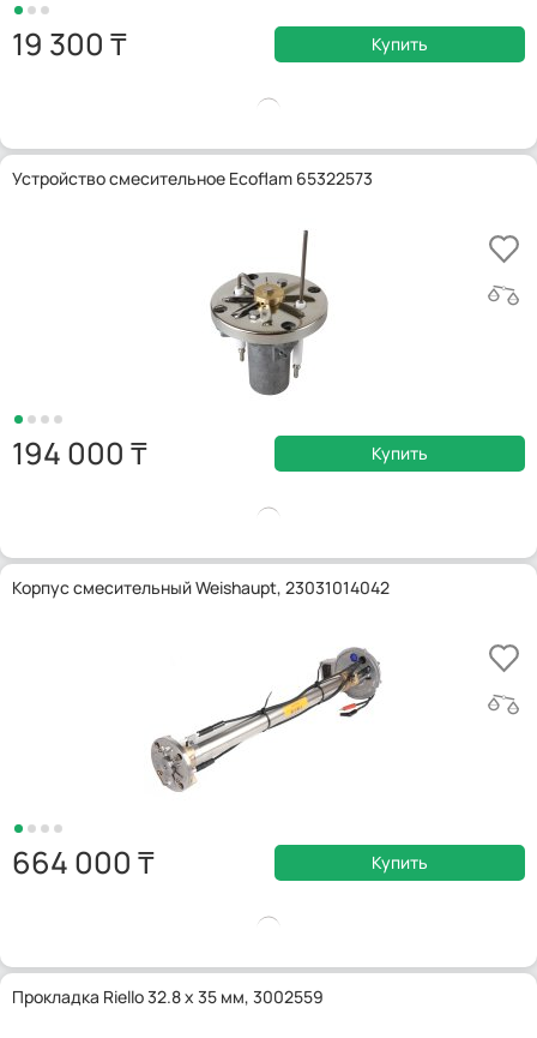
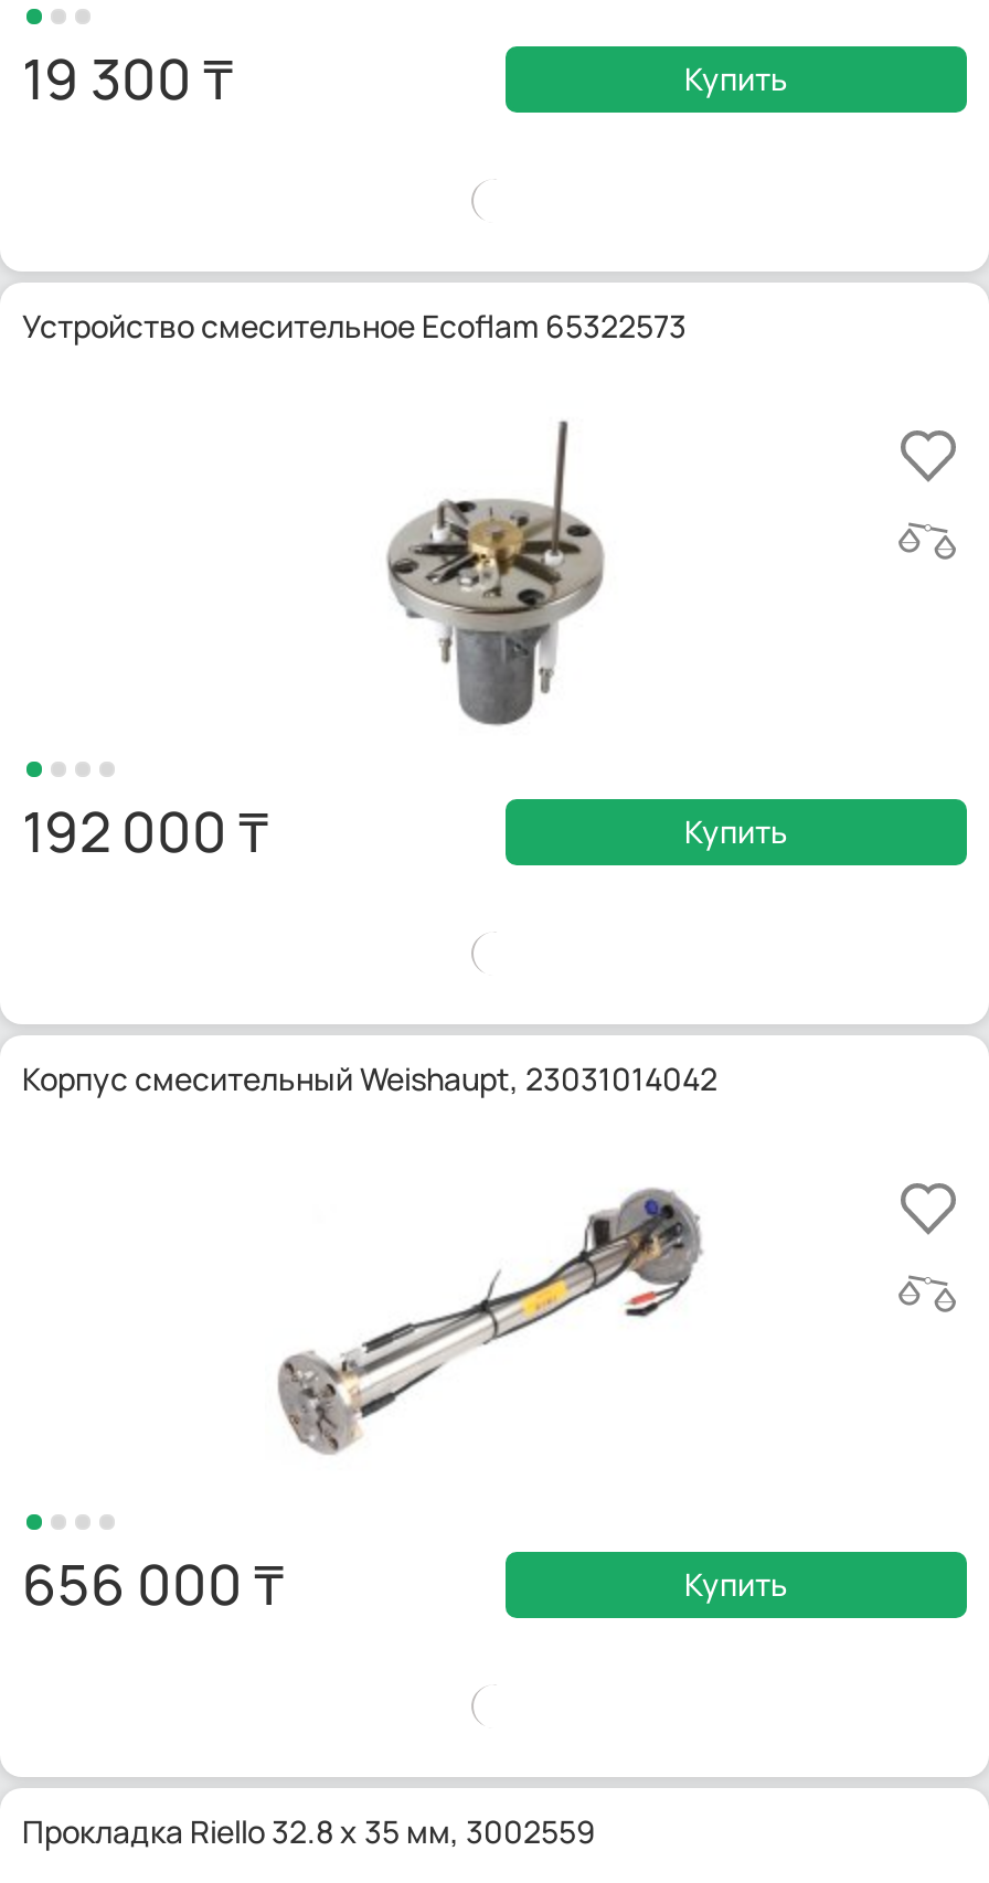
[12,432,131,474] 194 000 -> [22,793,238,870] 192 000
[12,841,138,883] 664 000 -> [22,1546,254,1623] 656 000

